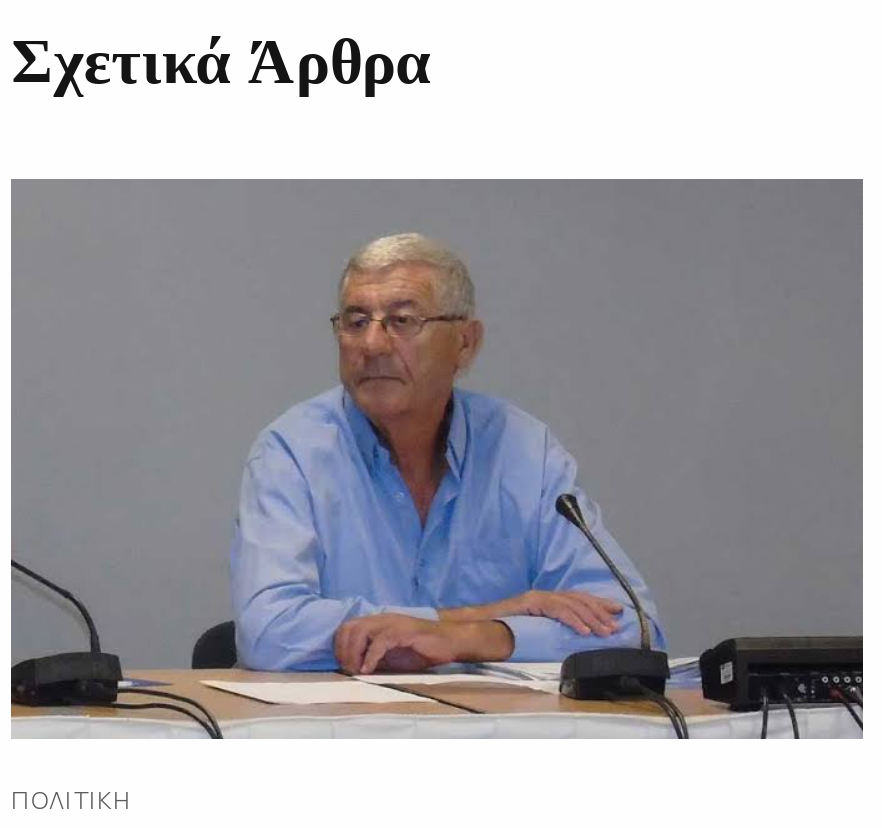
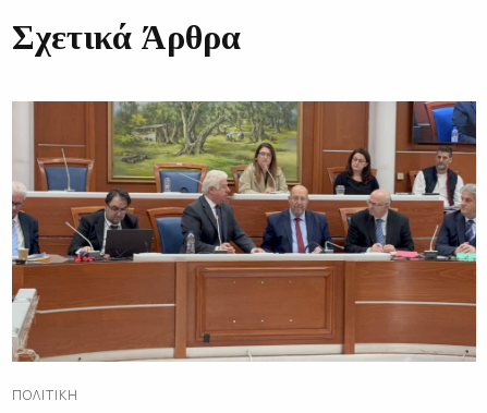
[9,177,865,741] [image] -> [11,100,477,362] [image]

